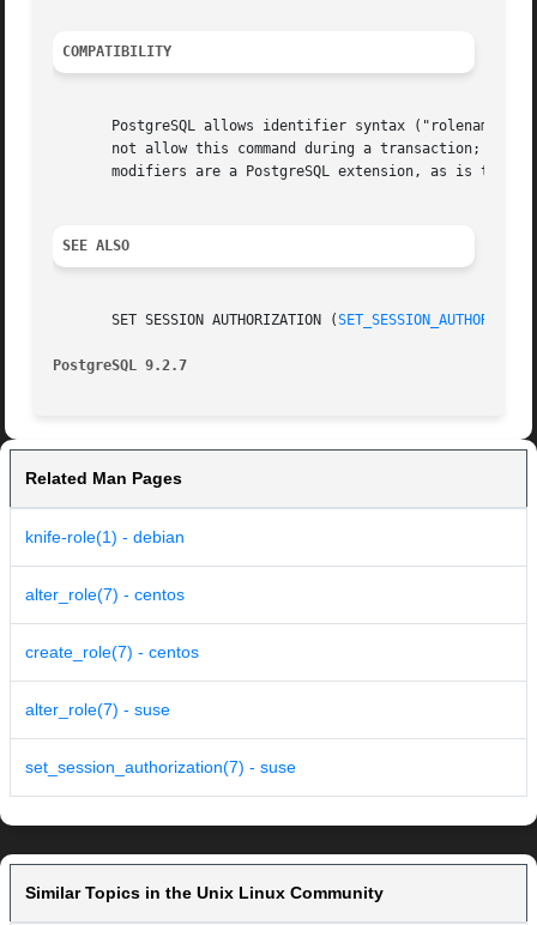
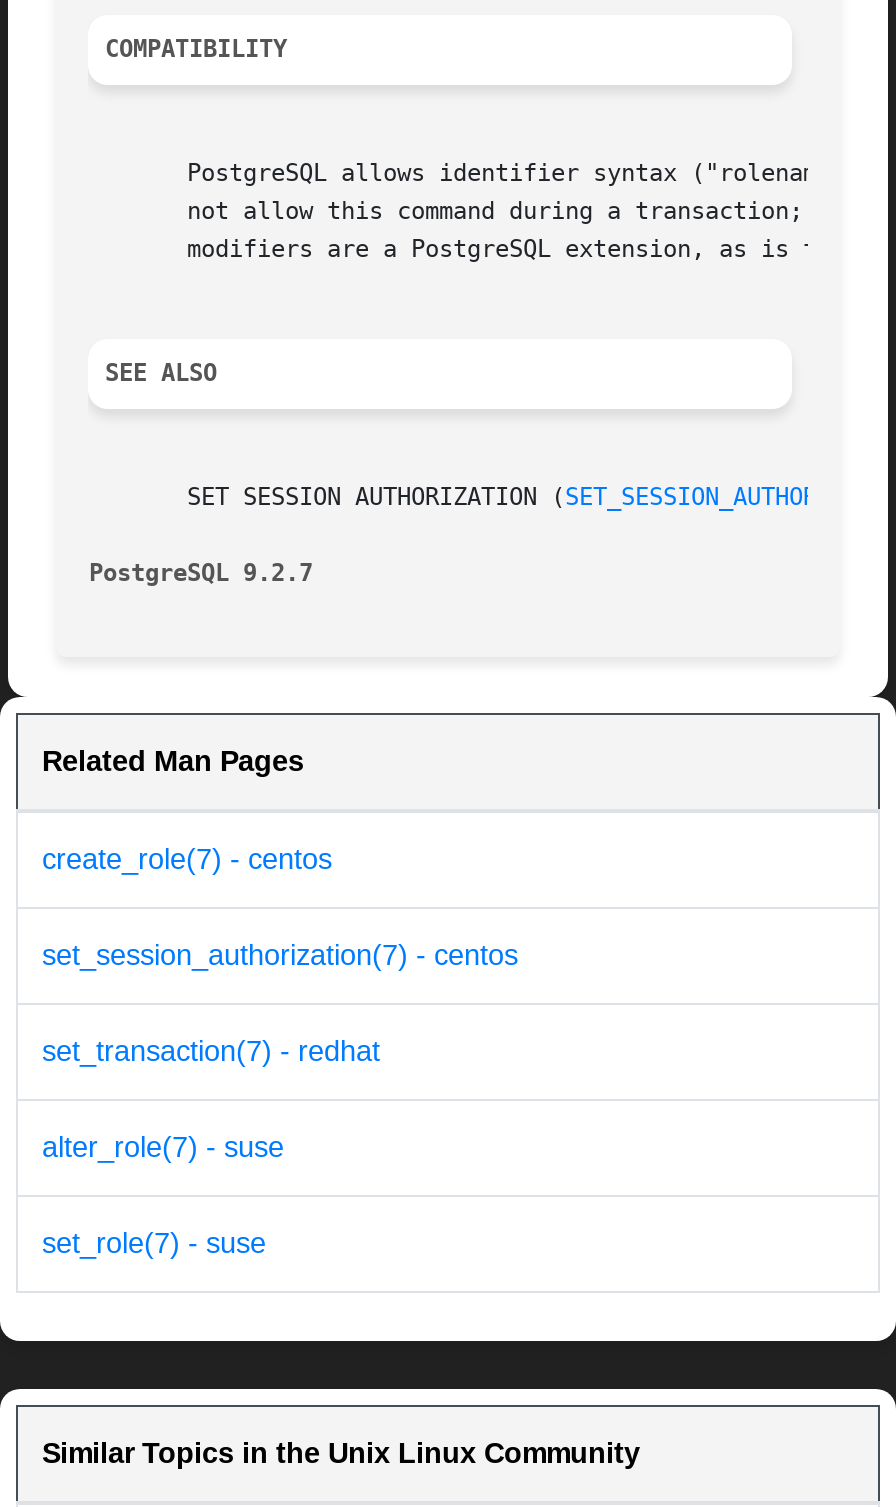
[25,528,185,604] knife-role(1) - debian | alter_role(7) - centos -> none
moved [25,643,199,662] -> [42,844,332,876]: create_role(7) - centos
none -> [42,940,518,1068] set_session_authorization(7) - centos | set_transaction(7) - redhat
[25,758,296,777] set_session_authorization(7) - suse -> [42,1228,266,1260] set_role(7) - suse

